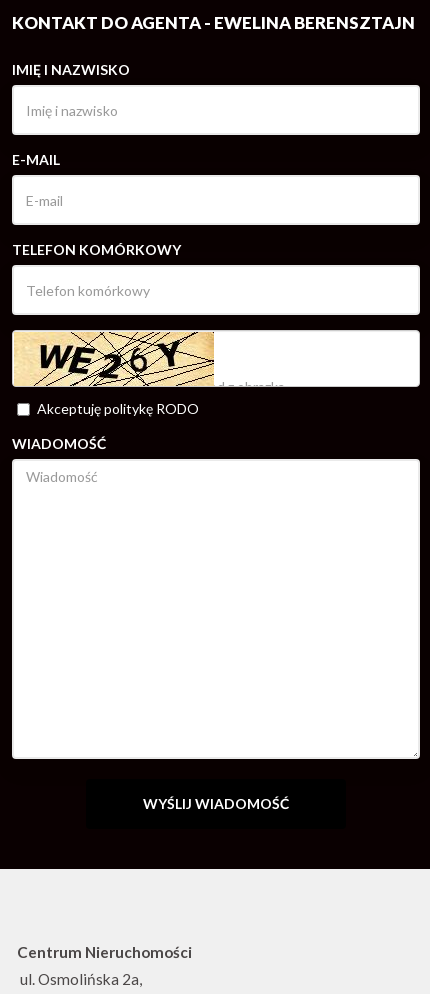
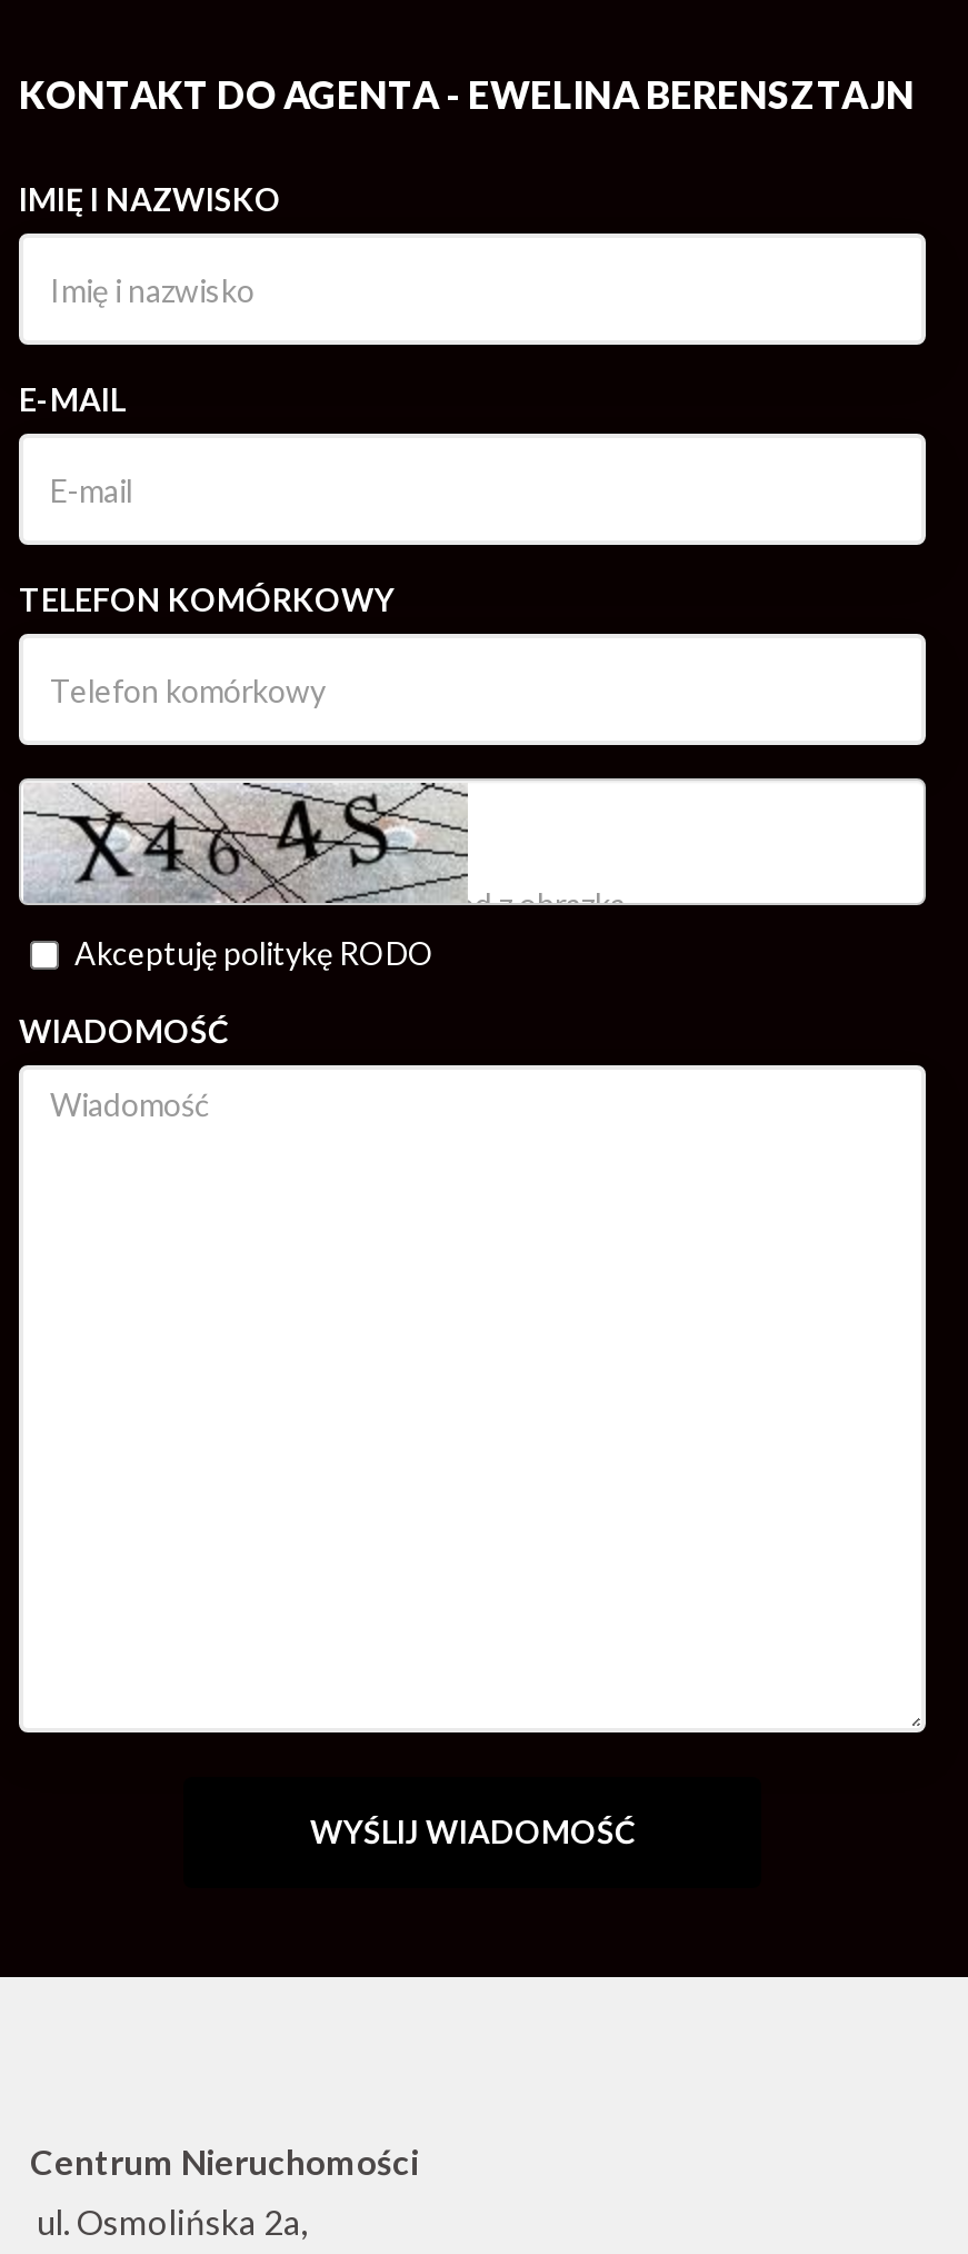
[14,331,214,387] [image] -> [21,781,468,905] [image]

